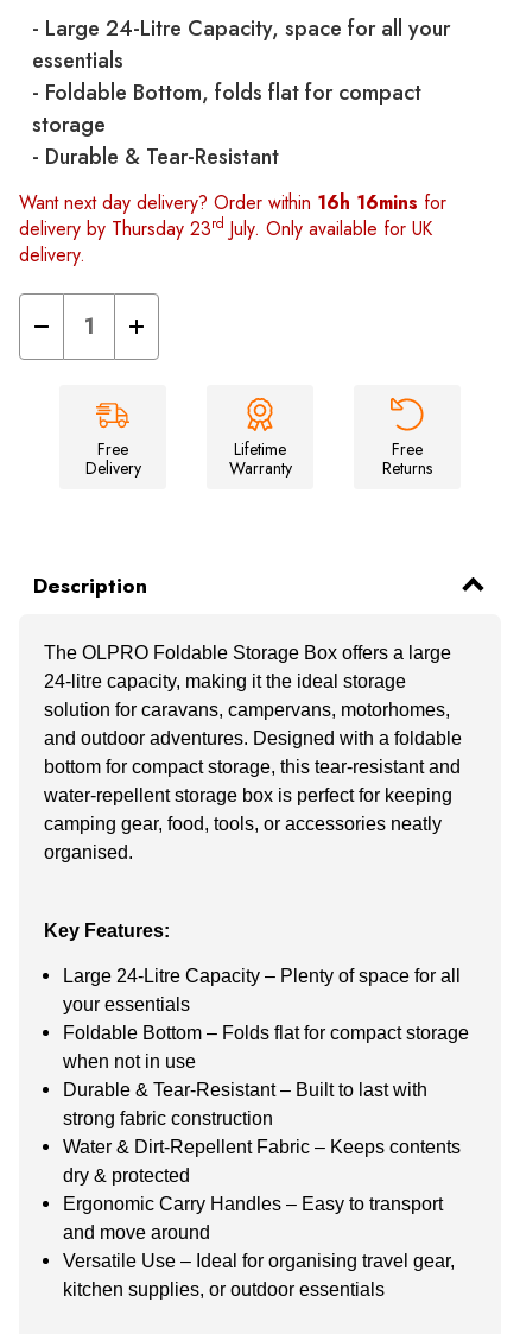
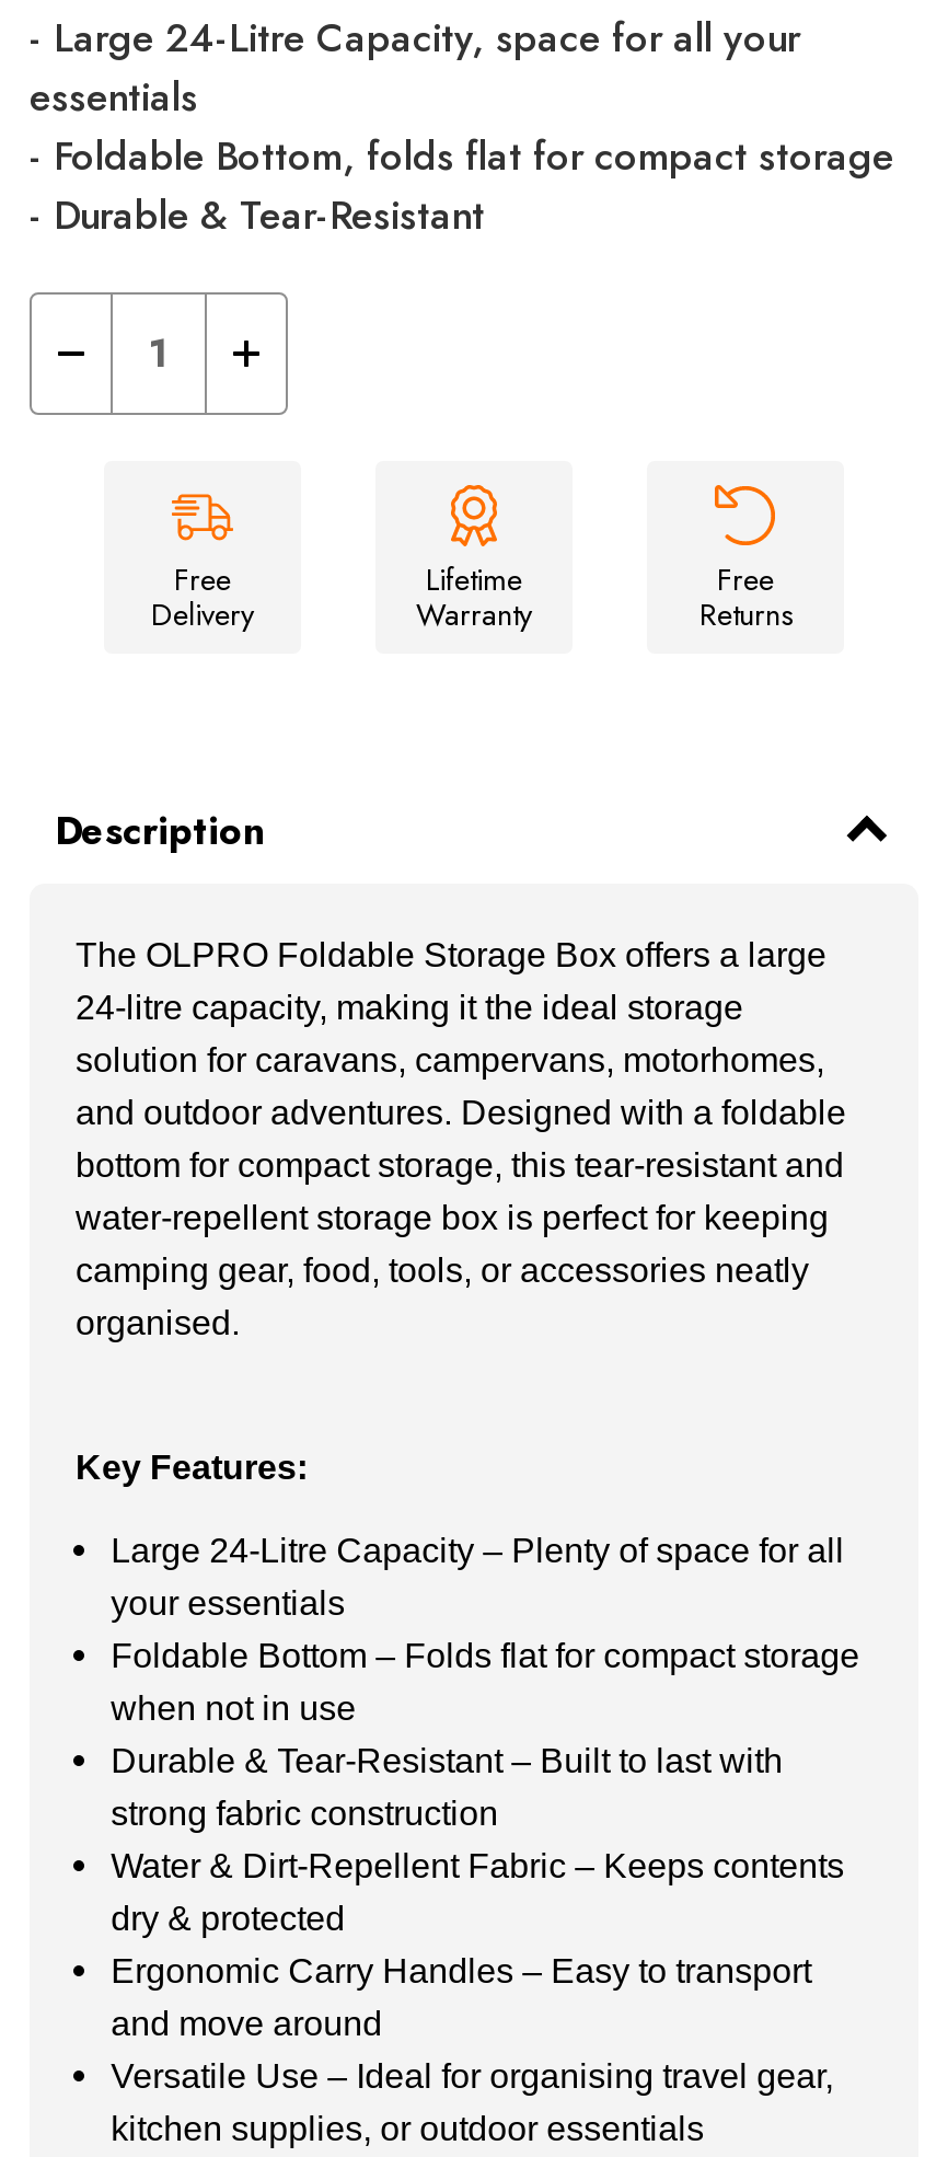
[19,189,446,268] Want next day delivery? Order within 16h 16mins for | delivery by Thursday 23rd July. Only available for UK | delivery. -> none

